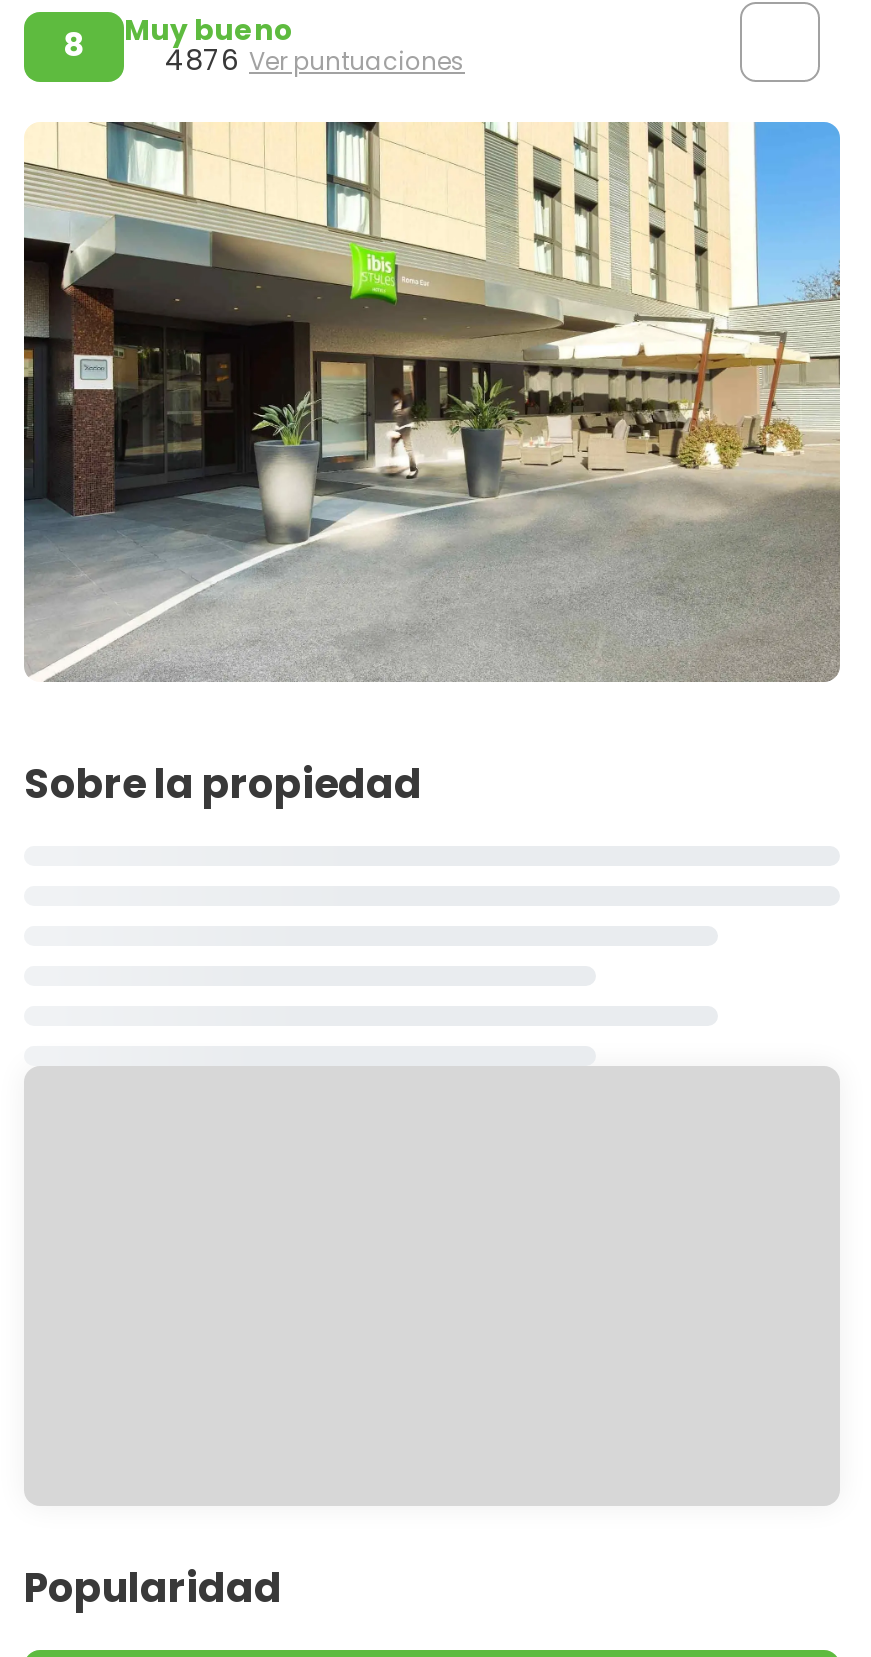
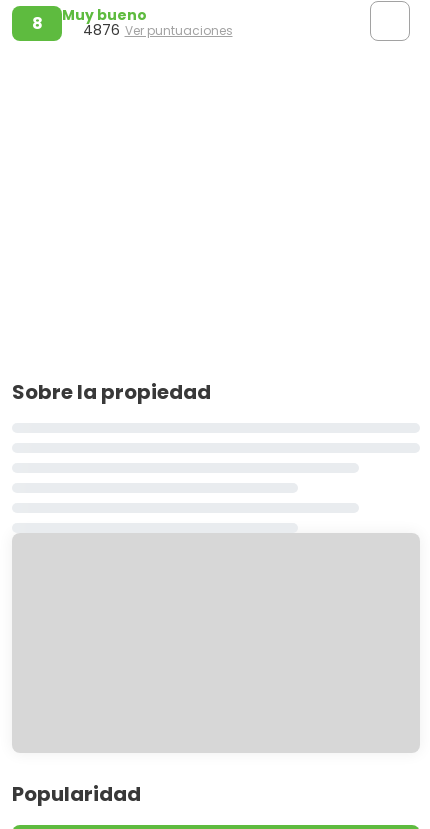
[22,119,842,683] [image] -> none

